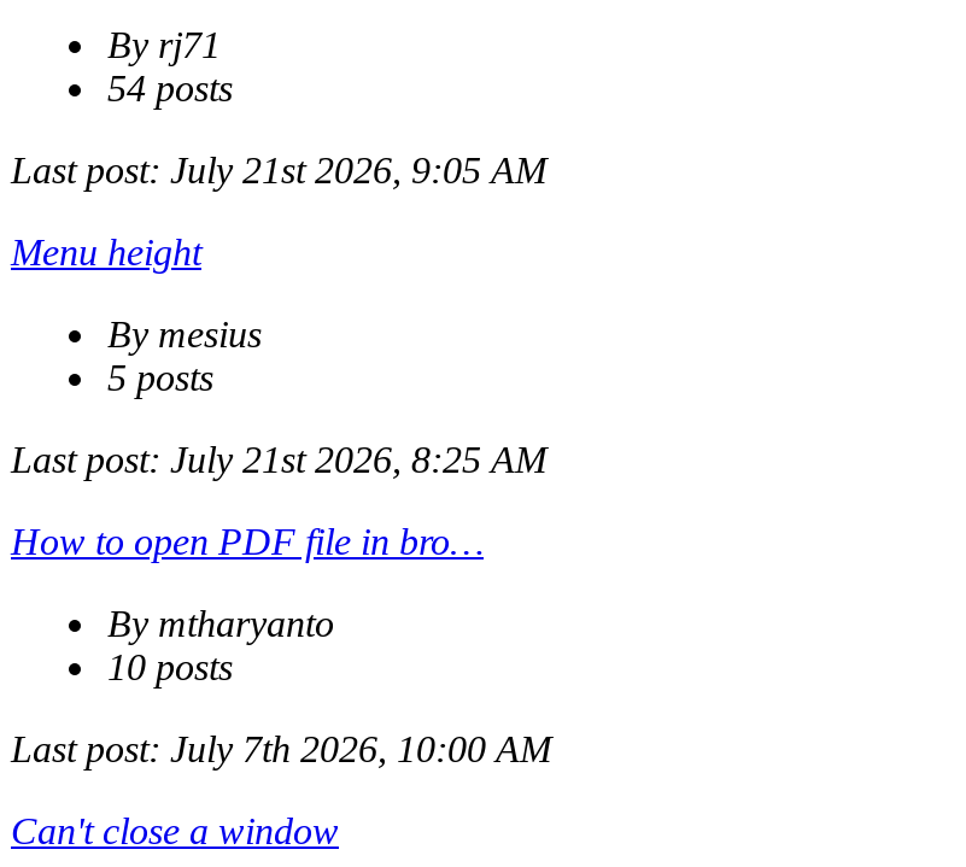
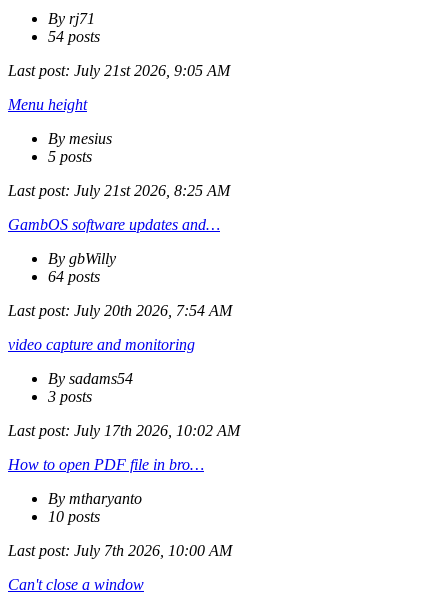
none -> [8,216,240,439] GambOS software updates and… | By gbWilly | 64 posts | Last post: July 20th 2026, 7:54 AM | video capture and monitoring | By sadams54 | 3 posts | Last post: July 17th 2026, 10:02 AM

